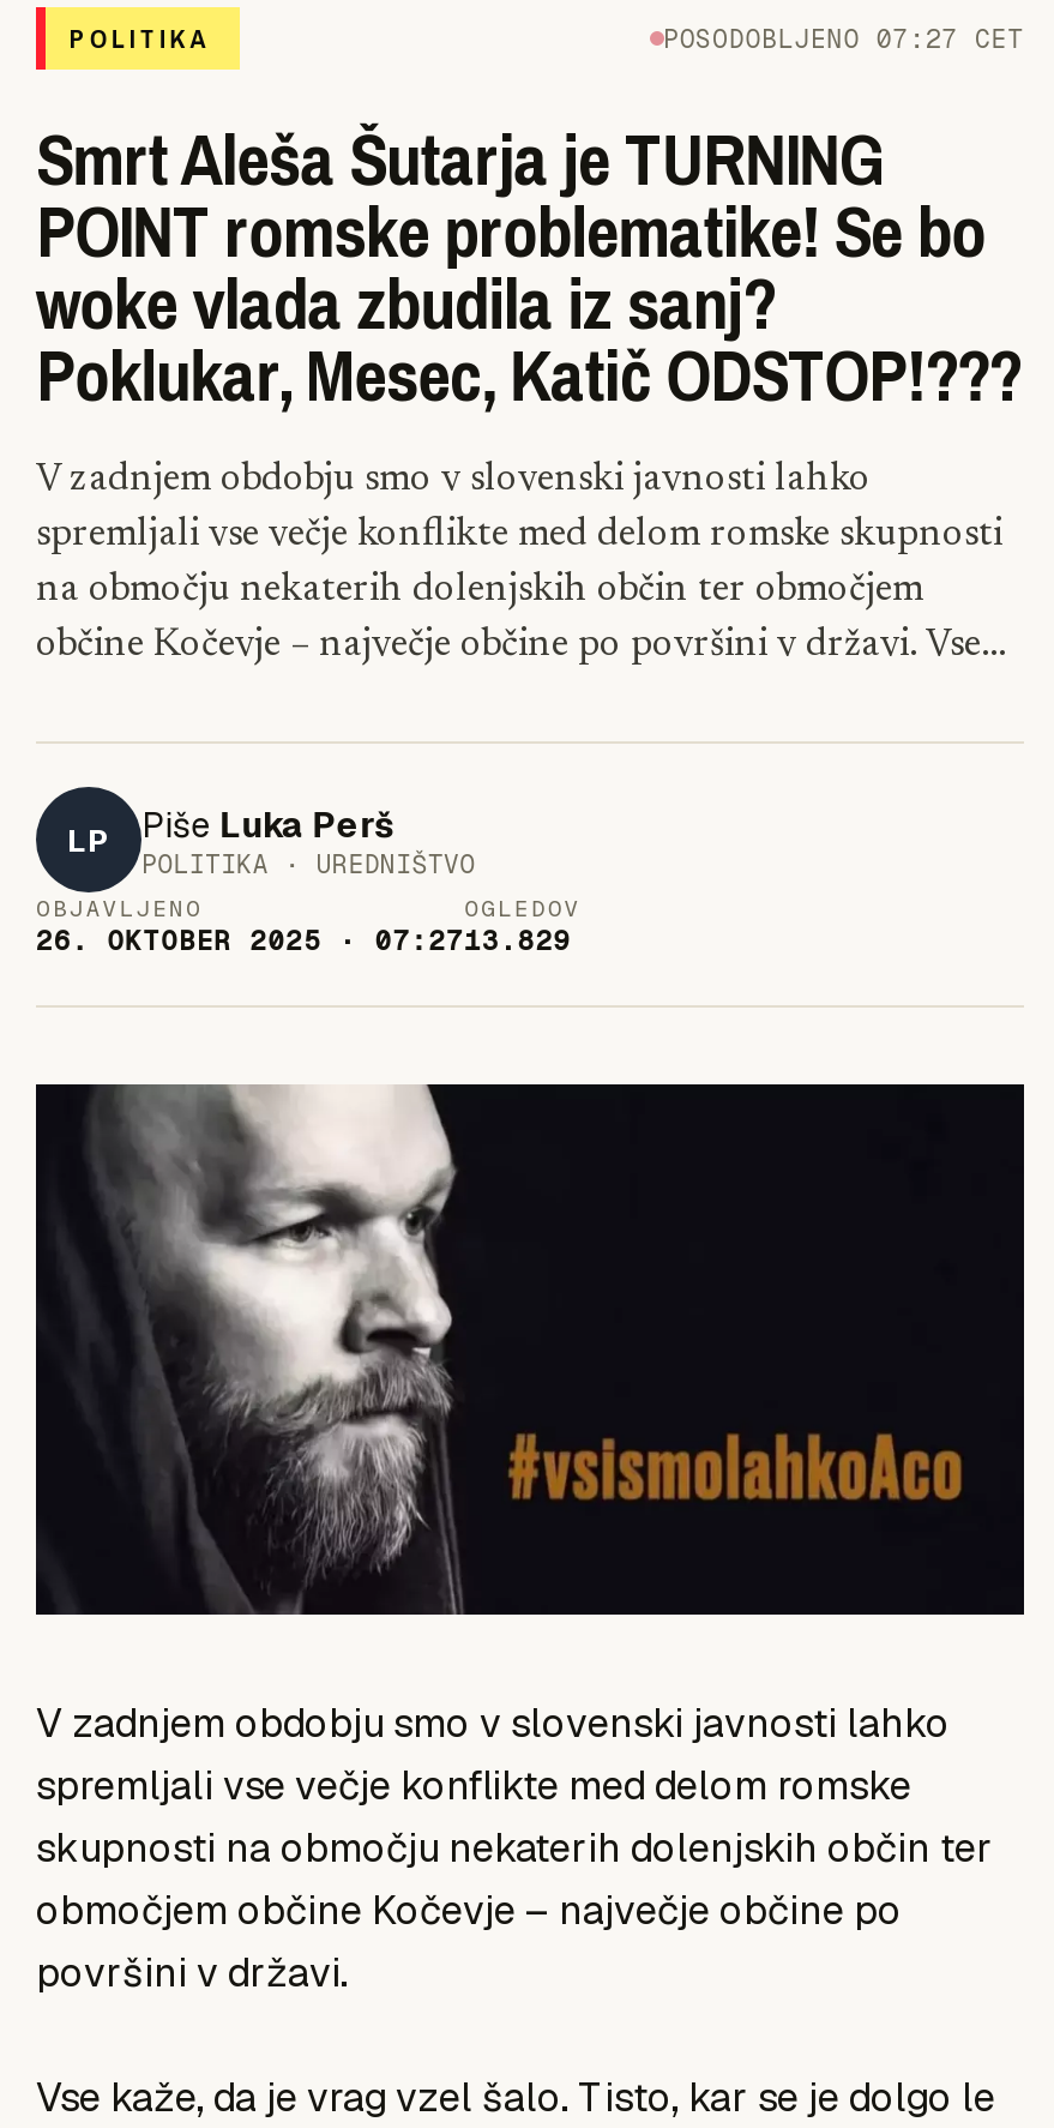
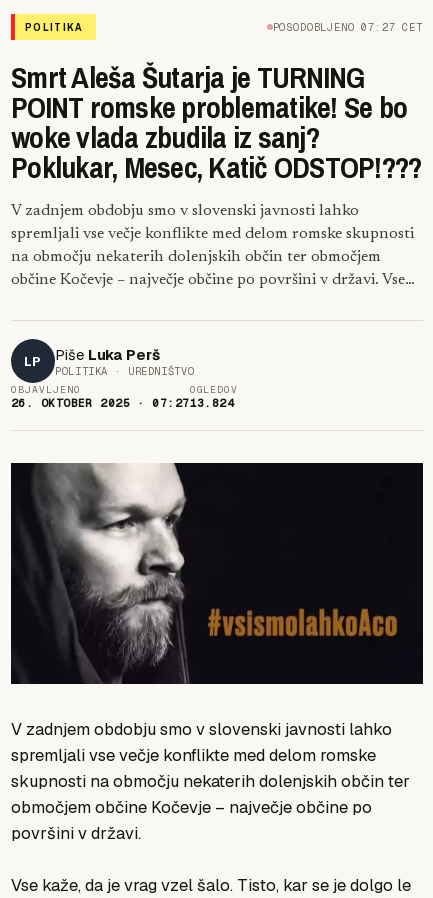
[36,924,571,957] 26. OKTOBER 2025 · 07:27 13.829 -> [11,396,234,410] 26. OKTOBER 2025 · 07:27 13.824

